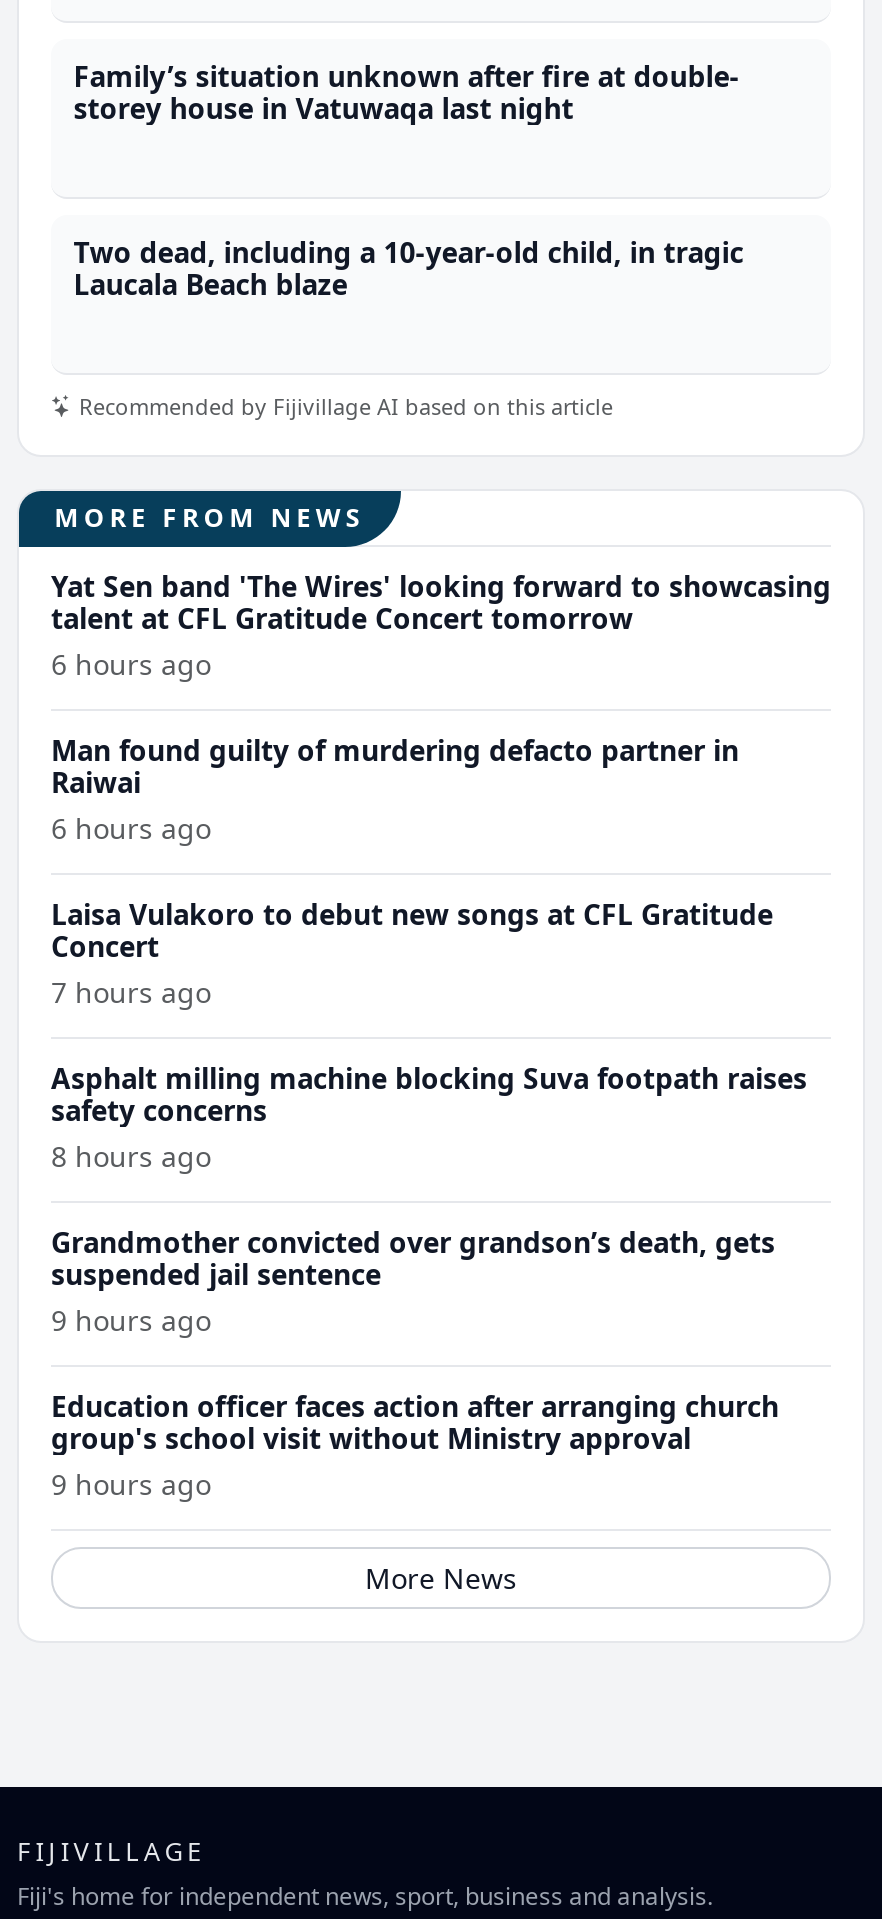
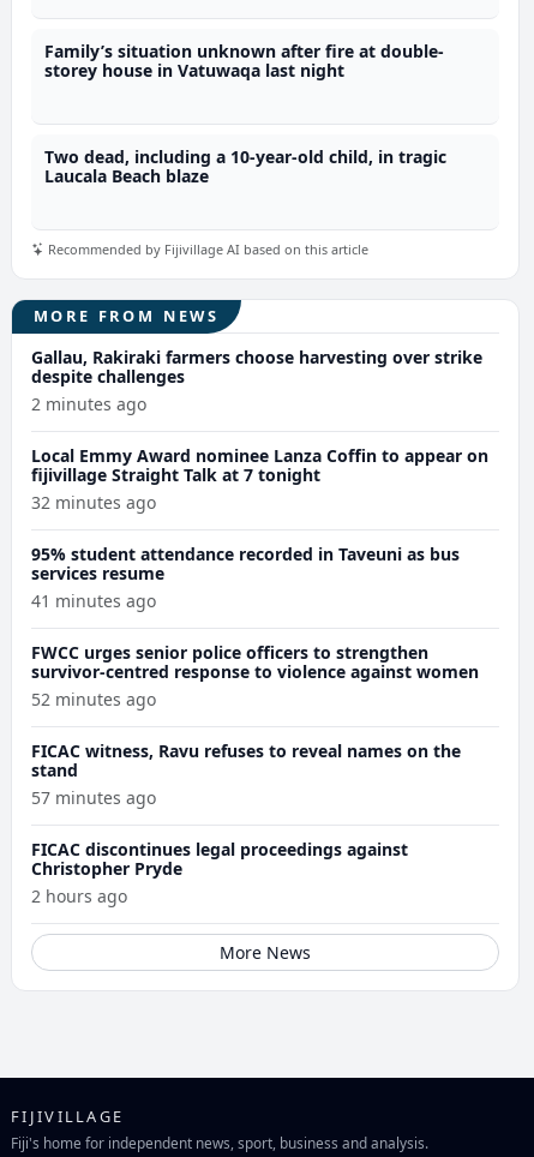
[51,567,831,683] Yat Sen band 'The Wires' looking forward to showcasing | talent at CFL Gratitude Concert tomorrow | 6 hours ago -> [31,345,482,415] Gallau, Rakiraki farmers choose harvesting over strike | despite challenges | 2 minutes ago
[51,731,739,847] Man found guilty of murdering defacto partner in | Raiwai | 6 hours ago -> [31,444,488,513] Local Emmy Award nominee Lanza Coffin to appear on | fijivillage Straight Talk at 7 tonight | 32 minutes ago
[51,895,773,1011] Laisa Vulakoro to debut new songs at CFL Gratitude | Concert | 7 hours ago -> [31,542,460,612] 95% student attendance recorded in Taveuni as bus | services resume | 41 minutes ago
[51,1059,807,1175] Asphalt milling machine blocking Suva footpath raises | safety concerns | 8 hours ago -> [31,641,479,710] FWCC urges senior police officers to strengthen | survivor-centred response to violence against women | 52 minutes ago
[51,1223,775,1339] Grandmother convicted over grandson’s death, gets | suspended jail sentence | 9 hours ago -> [31,739,461,809] FICAC witness, Ravu refuses to reveal names on the | stand | 57 minutes ago
[51,1387,779,1503] Education officer faces action after arranging church | group's school visit without Ministry approval | 9 hours ago -> [31,838,408,907] FICAC discontinues legal proceedings against | Christopher Pryde | 2 hours ago

